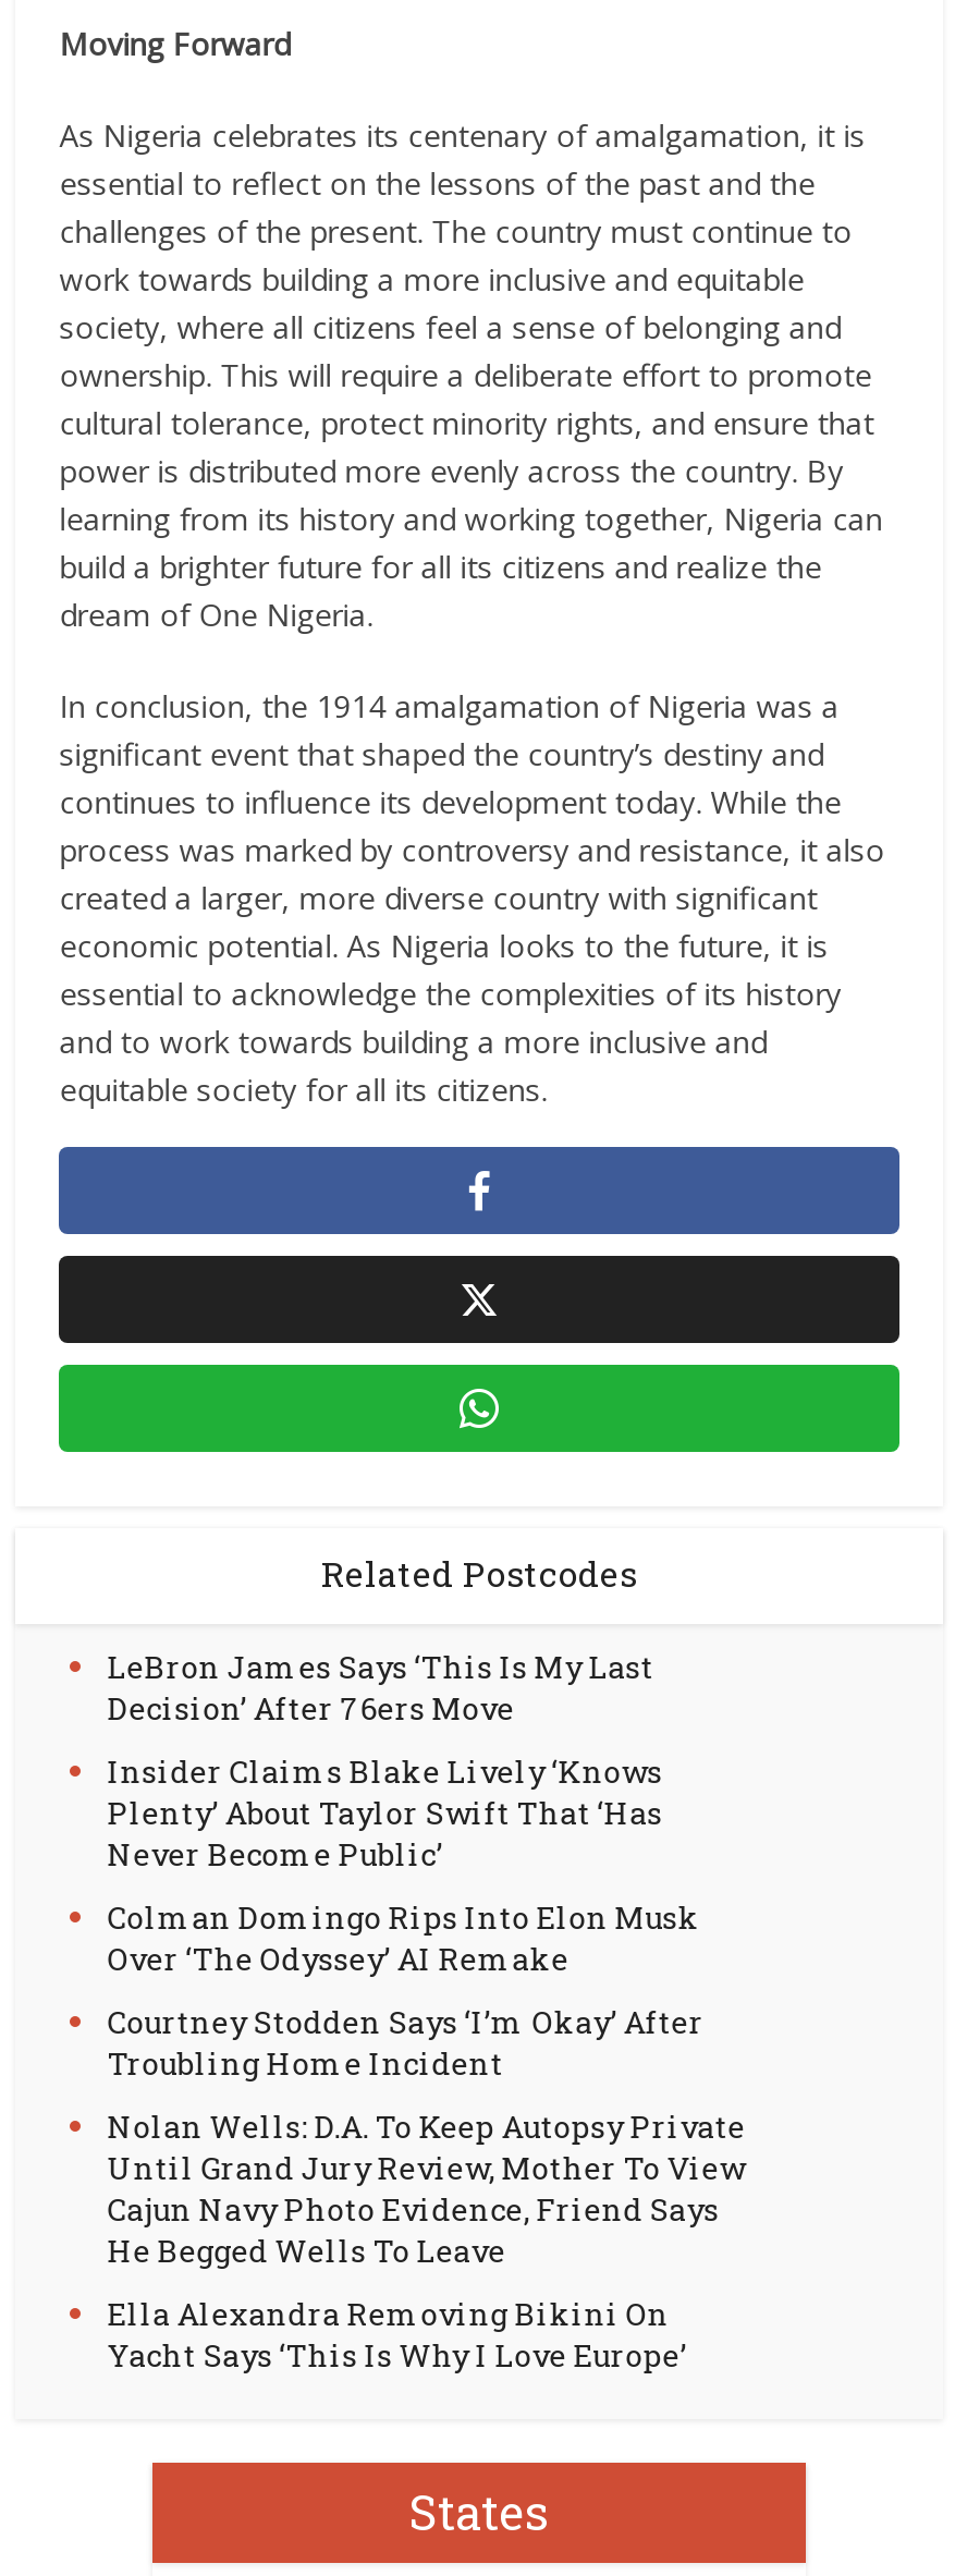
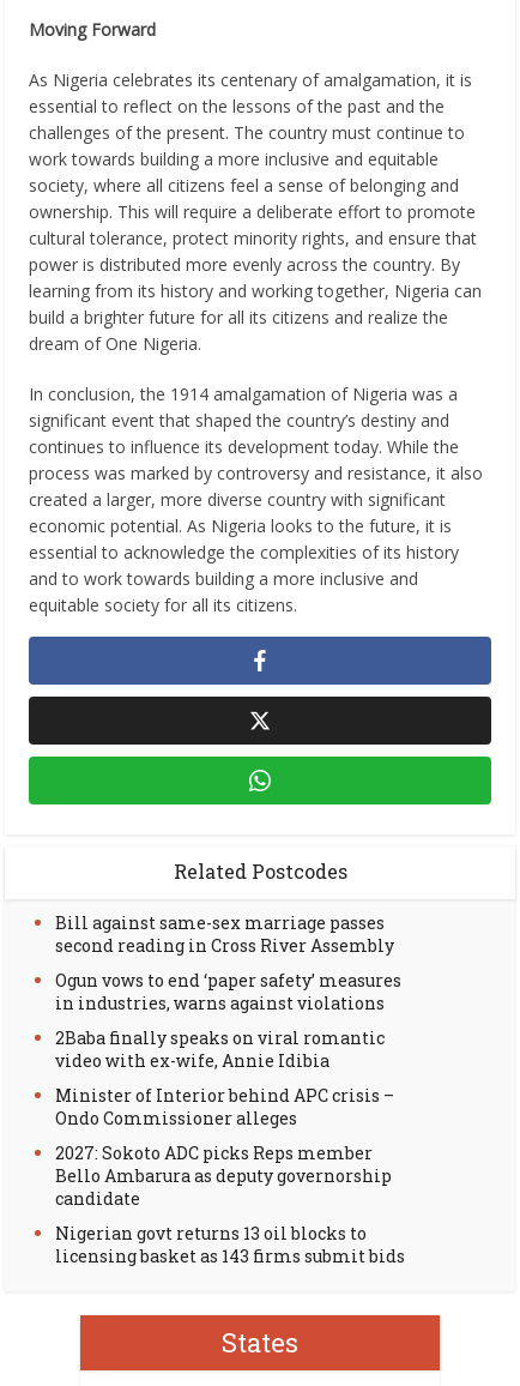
[107,1646,654,1729] LeBron James Says ‘This Is My Last | Decision’ After 76ers Move -> [55,911,394,957] Bill against same-sex marriage passes | second reading in Cross River Assembly
[107,1750,663,1875] Insider Claims Blake Lively ‘Knows | Plenty’ About Taylor Swift That ‘Has | Never Become Public’ -> [55,969,402,1014] Ogun vows to end ‘paper safety’ measures | in industries, warns against violations
[107,1896,700,1979] Colman Domingo Rips Into Elon Musk | Over ‘The Odyssey’ AI Remake -> [55,1026,385,1072] 2Baba finally speaks on viral romantic | video with ex-wife, Annie Idibia
[107,2001,704,2084] Courtney Stodden Says ‘I’m Okay’ After | Troubling Home Incident -> [55,1084,394,1129] Minister of Interior behind APC crisis – | Ondo Commissioner alleges
[107,2105,745,2271] Nolan Wells: D.A. To Keep Autopsy Private | Until Grand Jury Review, Mother To View | Cajun Navy Photo Evidence, Friend Says | He Begged Wells To Leave -> [55,1141,392,1210] 2027: Sokoto ADC picks Reps member | Bello Ambarura as deputy governorship | candidate
[107,2293,686,2376] Ella Alexandra Removing Bikini On | Yacht Says ‘This Is Why I Love Europe’ -> [55,1222,405,1267] Nigerian govt returns 13 oil blocks to | licensing basket as 143 firms submit bids

